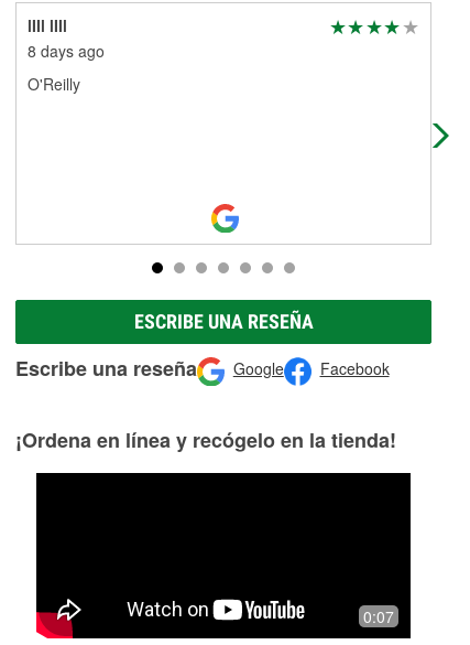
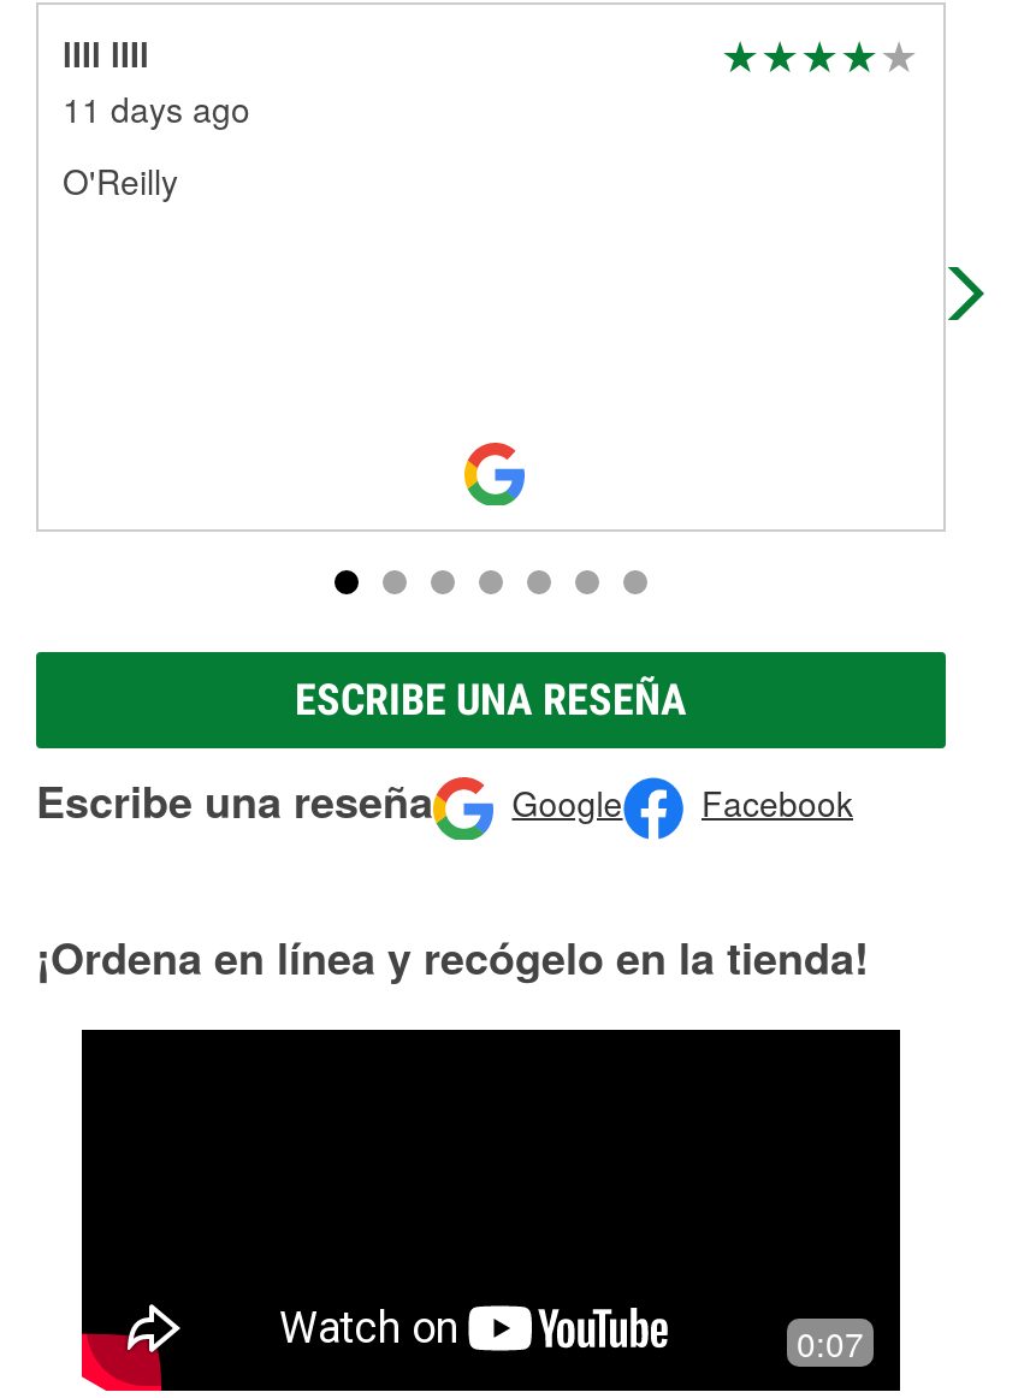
[28,40,105,62] 8 days ago -> [63,84,250,132] 11 days ago

